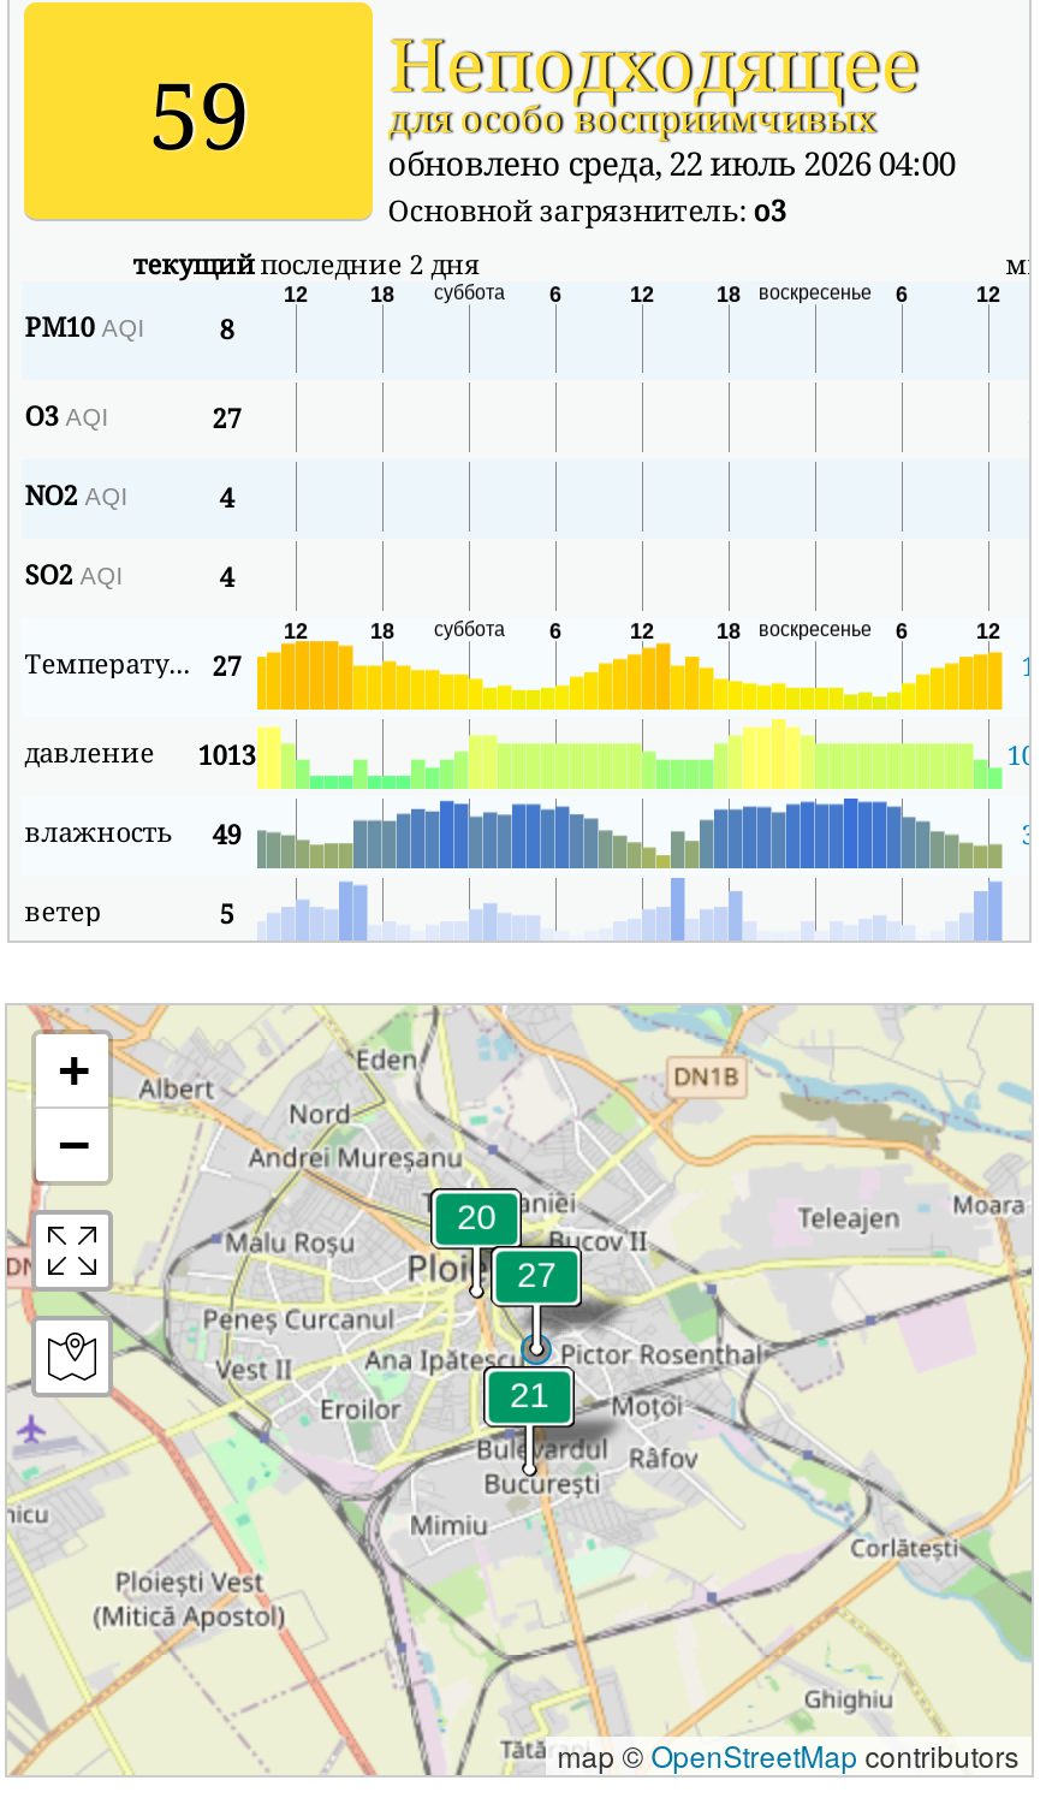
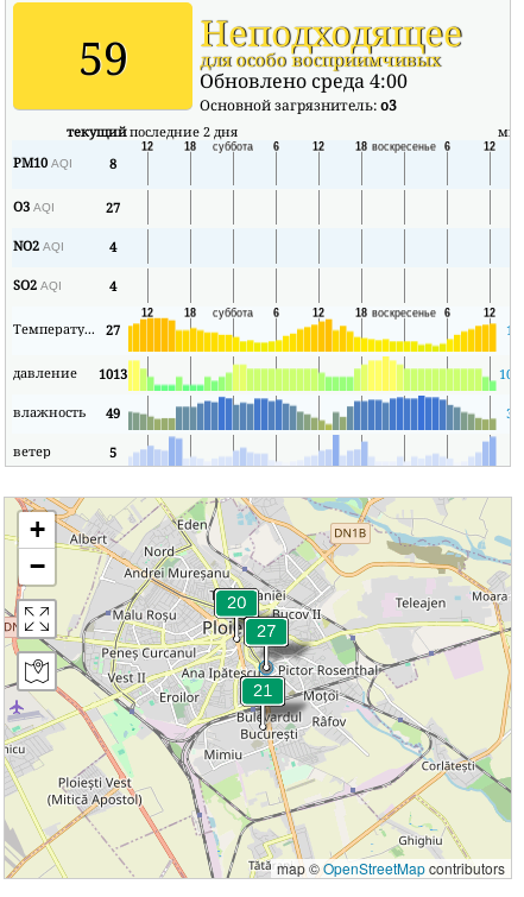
[388,142,955,185] обновлено среда, 22 июль 2026 04:00 -> [200,68,408,94] Обновлено среда 4:00

